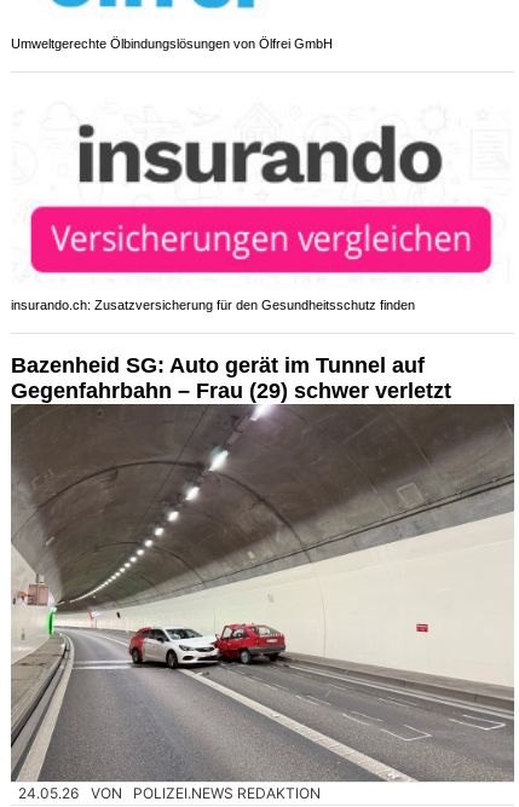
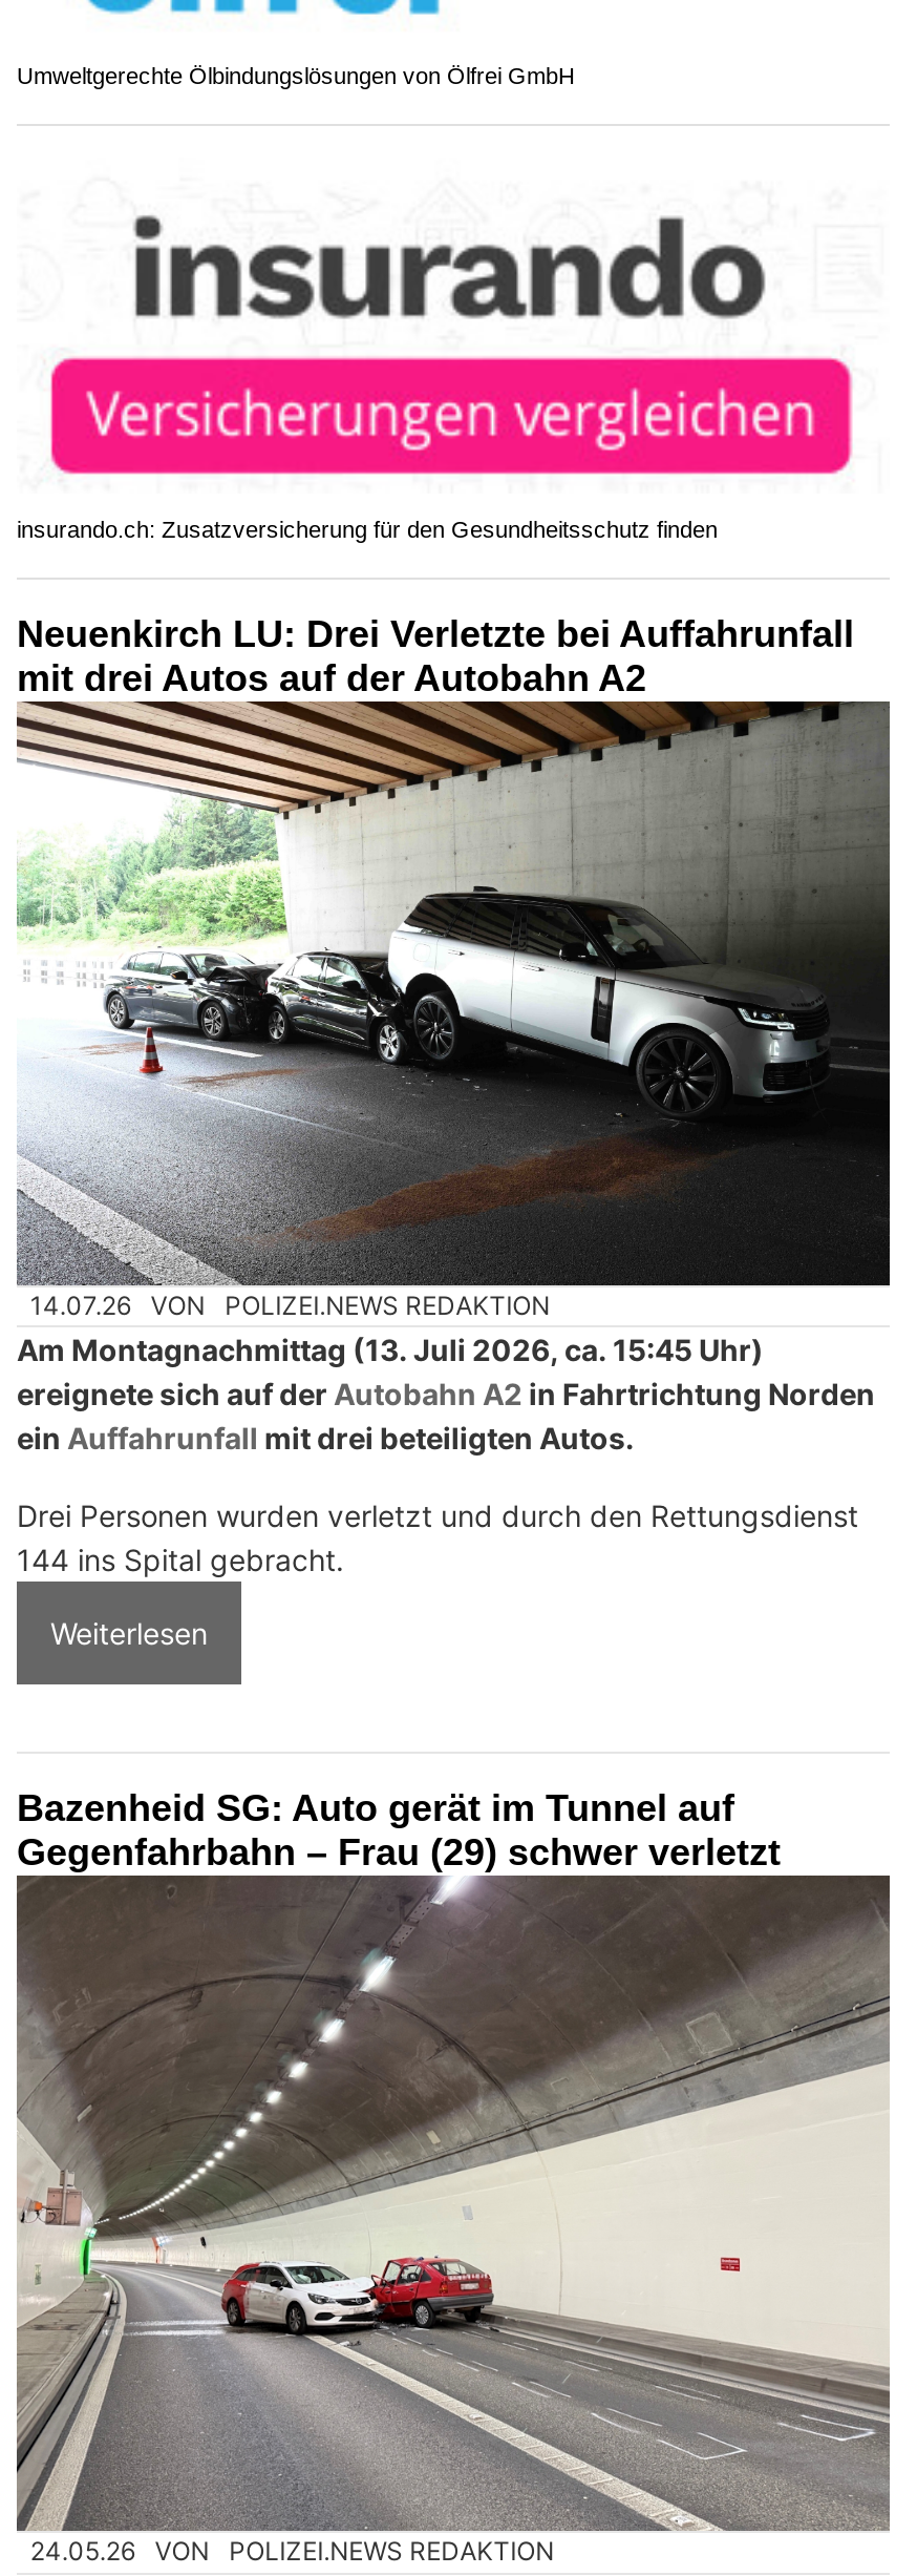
none -> [17,613,854,699] Neuenkirch LU: Drei Verletzte bei Auffahrunfall | mit drei Autos auf der Autobahn A2
none -> [17,699,892,1651] [image] | 14.07.26 | VON | POLIZEI.NEWS REDAKTION | Am Montagnachmittag (13. Juli 2026, ca. 15:45 Uhr) | ereignete sich auf der Autobahn A2 in Fahrtrichtung Norden | ein Auffahrunfall mit drei beteiligten Autos. | Drei Personen wurden verletzt und durch den Rettungsdienst | 144 ins Spital gebracht. | Weiterlesen

